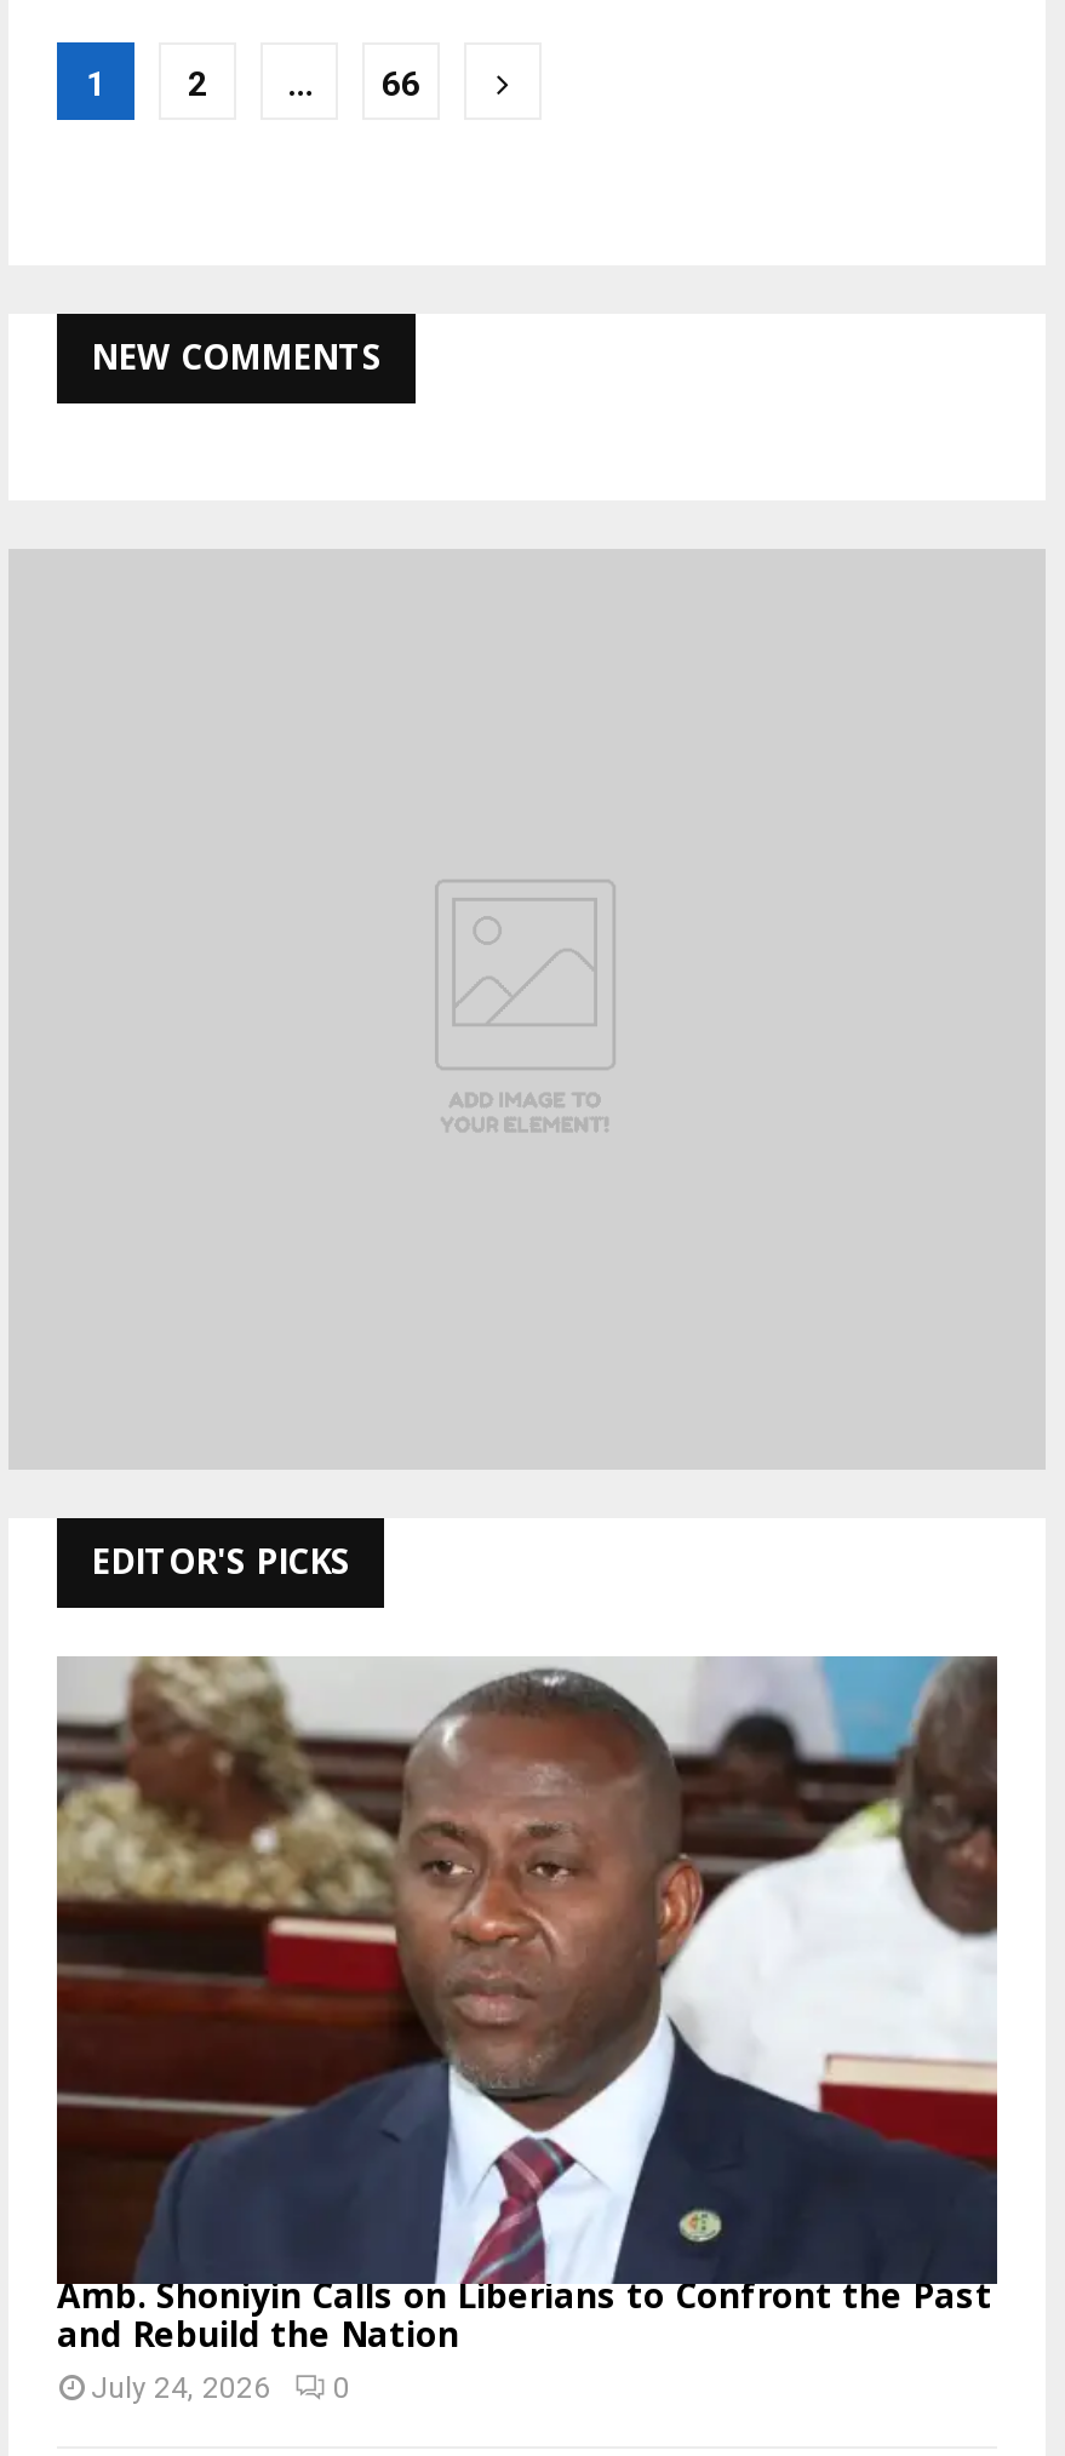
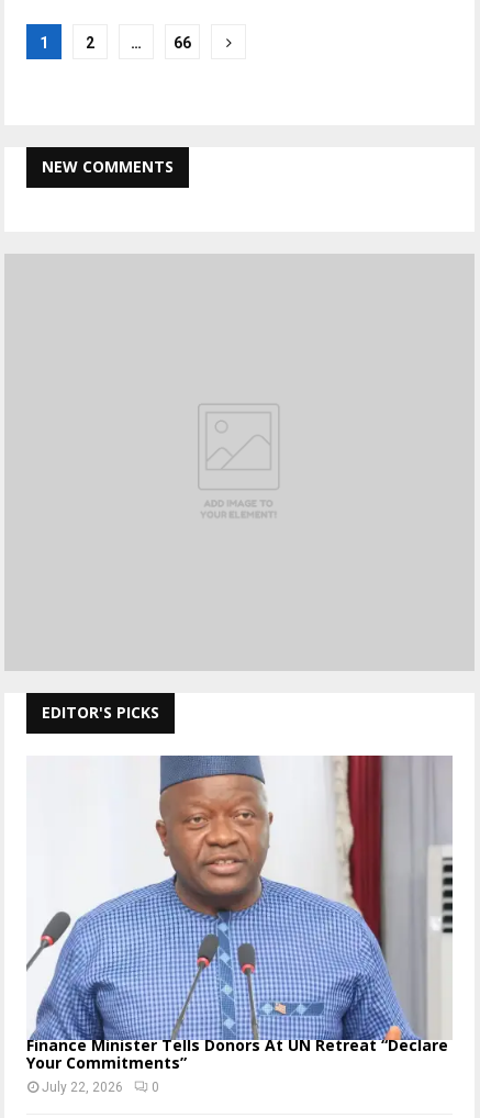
[55,1654,1000,2404] [image] | Amb. Shoniyin Calls on Liberians to Confront the Past | and Rebuild the Nation | July 24, 2026 -> [26,754,454,1095] [image] | Finance Minister Tells Donors At UN Retreat “Declare | Your Commitments” | July 22, 2026

